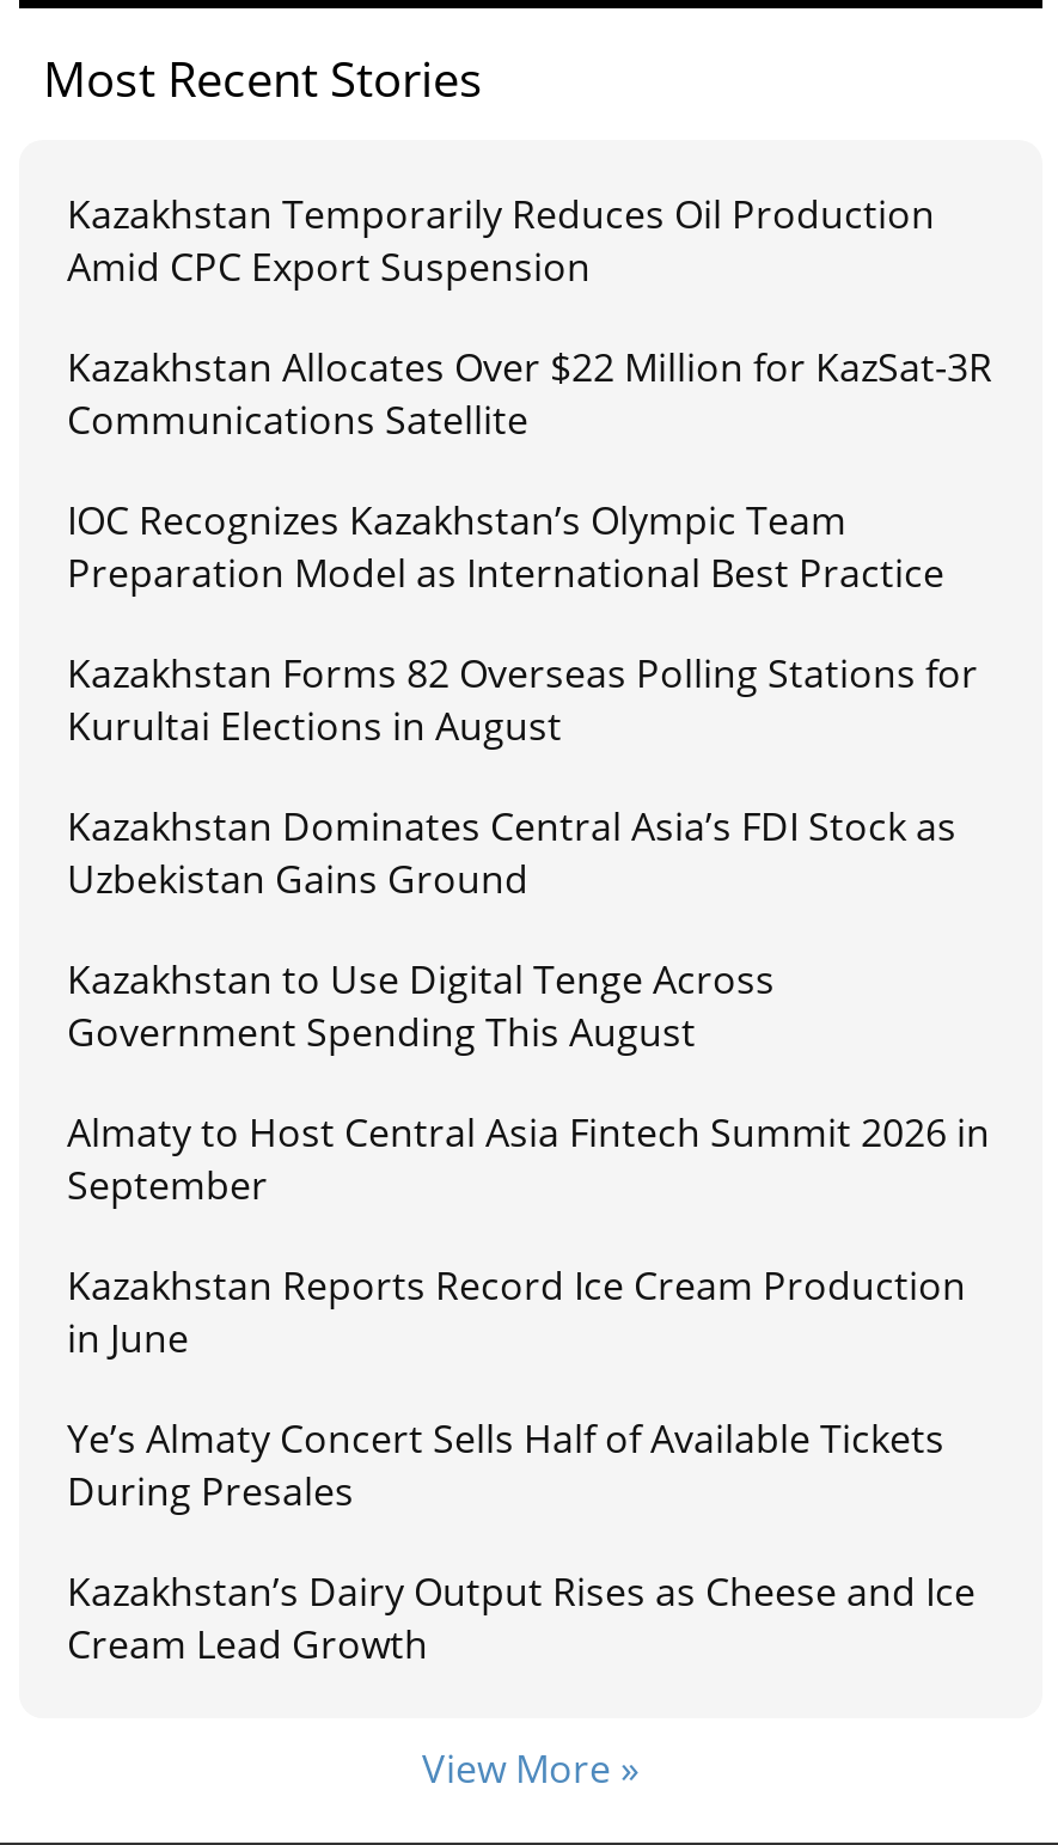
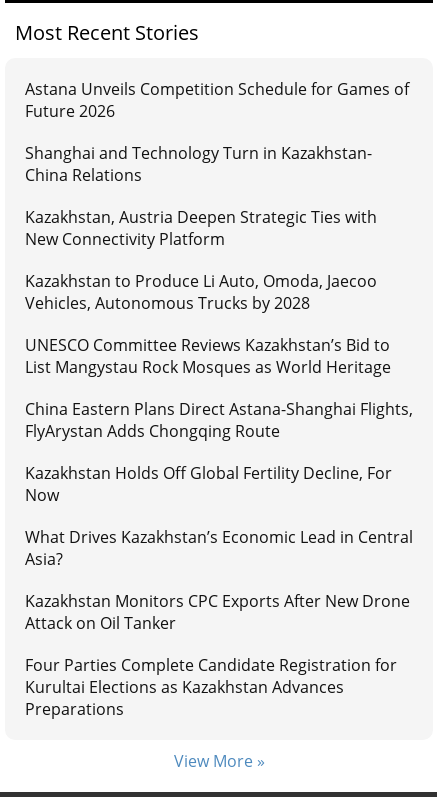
[67,187,935,292] Kazakhstan Temporarily Reduces Oil Production | Amid CPC Export Suspension -> [25,78,409,122] Astana Unveils Competition Schedule for Games of | Future 2026
[67,340,992,446] Kazakhstan Allocates Over $22 Million for KazSat-3R | Communications Satellite -> [25,142,372,186] Shanghai and Technology Turn in Kazakhstan- | China Relations
[67,493,944,599] IOC Recognizes Kazakhstan’s Olympic Team | Preparation Model as International Best Practice -> [25,206,377,250] Kazakhstan, Austria Deepen Strategic Ties with | New Connectivity Platform
[67,646,978,752] Kazakhstan Forms 82 Overseas Polling Stations for | Kurultai Elections in August -> [25,270,377,314] Kazakhstan to Produce Li Auto, Omoda, Jaecoo | Vehicles, Autonomous Trucks by 2028
[67,799,956,905] Kazakhstan Dominates Central Asia’s FDI Stock as | Uzbekistan Gains Ground -> [25,334,391,378] UNESCO Committee Reviews Kazakhstan’s Bid to | List Mangystau Rock Mosques as World Heritage
[67,953,775,1058] Kazakhstan to Use Digital Tenge Across | Government Spending This August -> [25,398,413,442] China Eastern Plans Direct Astana-Shanghai Flights, | FlyArystan Adds Chongqing Route
[67,1106,990,1211] Almaty to Host Central Asia Fintech Summit 2026 in | September -> [25,462,392,506] Kazakhstan Holds Off Global Fertility Decline, For | Now
[67,1259,966,1364] Kazakhstan Reports Record Ice Cream Production | in June -> [25,526,413,570] What Drives Kazakhstan’s Economic Lead in Central | Asia?
[67,1412,944,1517] Ye’s Almaty Concert Sells Half of Available Tickets | During Presales -> [25,590,410,634] Kazakhstan Monitors CPC Exports After New Drone | Attack on Oil Tanker
[67,1565,976,1670] Kazakhstan’s Dairy Output Rises as Cheese and Ice | Cream Lead Growth -> [25,654,397,720] Four Parties Complete Candidate Registration for | Kurultai Elections as Kazakhstan Advances | Preparations

